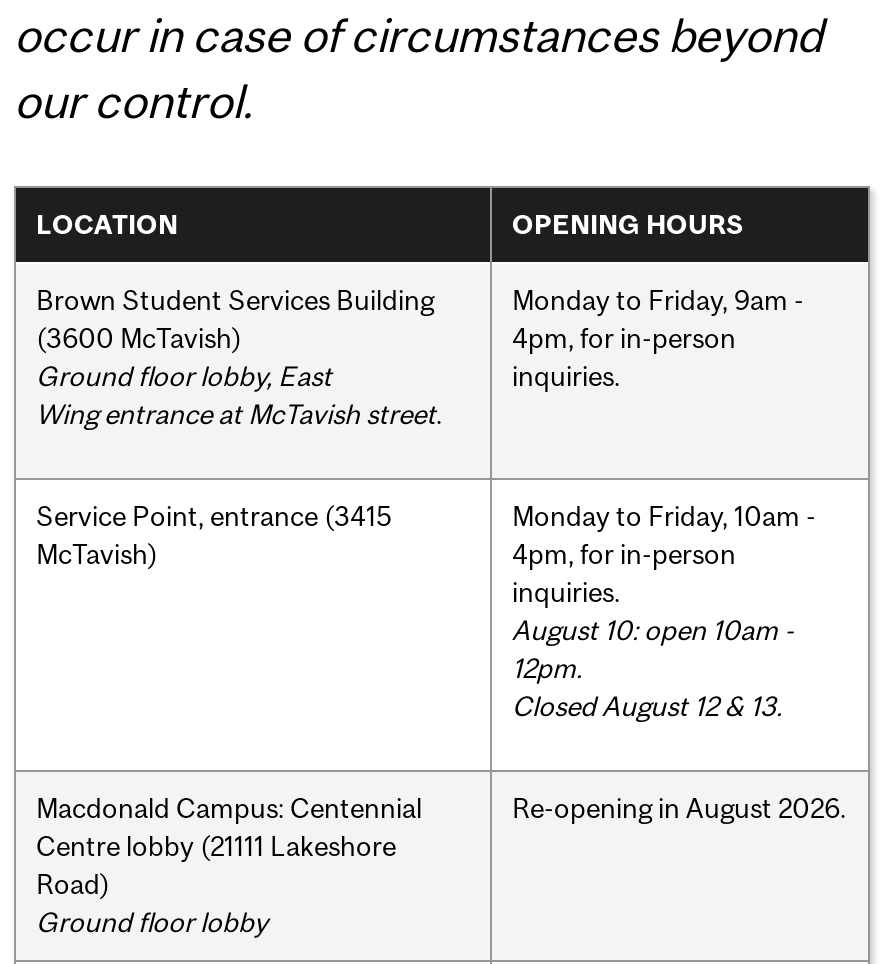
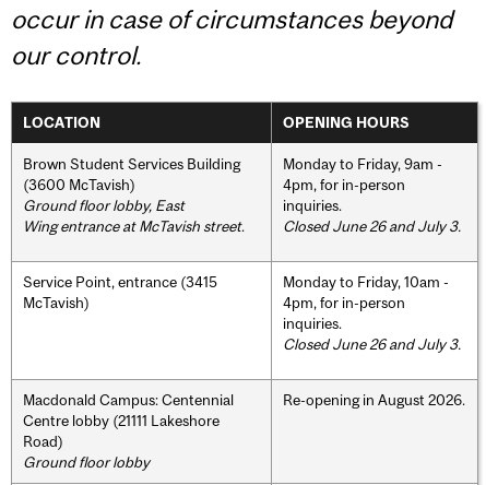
none -> [283,217,461,234] Closed June 26 and July 3.
[512,613,794,721] August 10: open 10am - | 12pm. | Closed August 12 & 13. -> [283,335,461,352] Closed June 26 and July 3.

